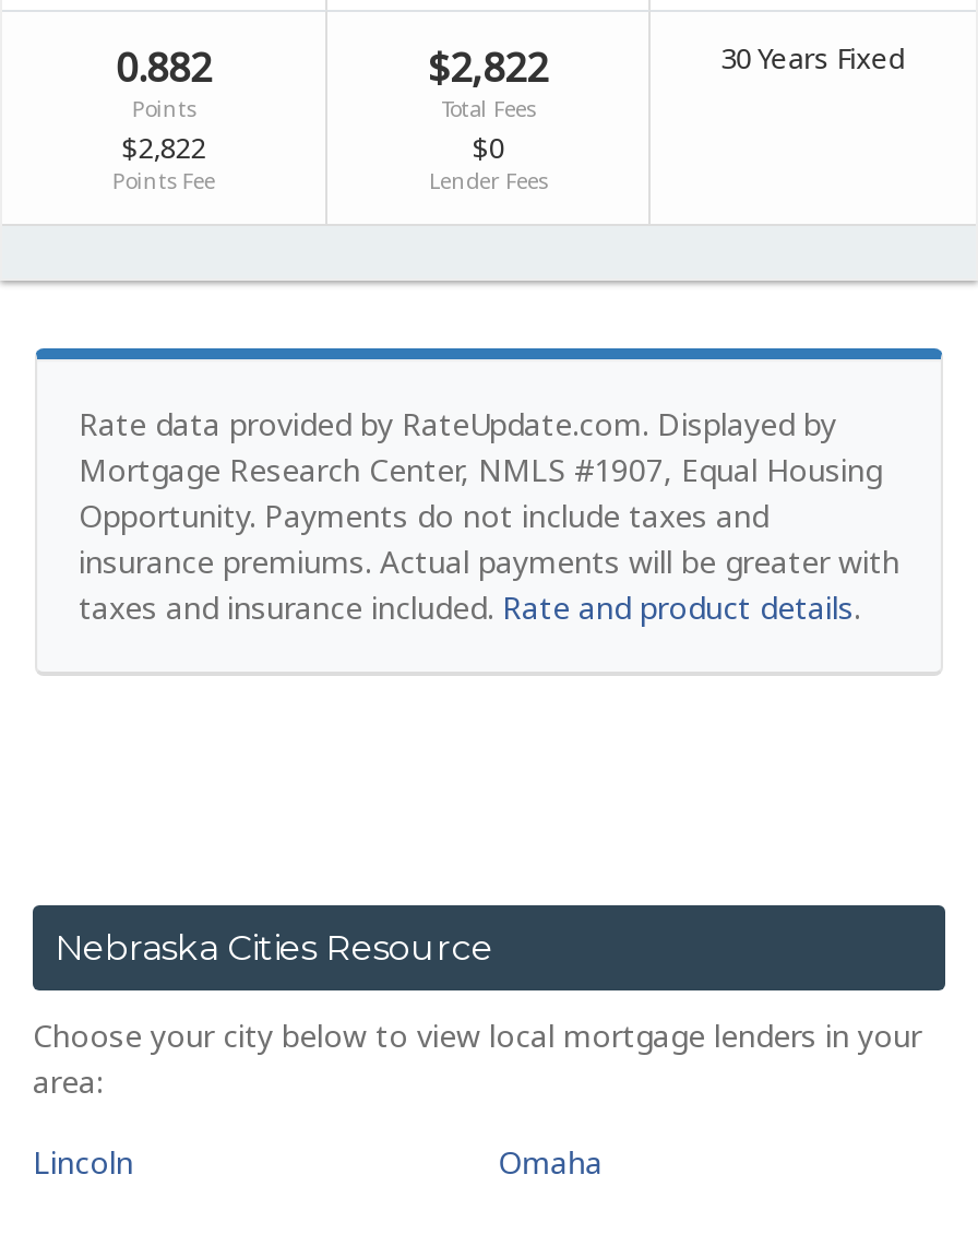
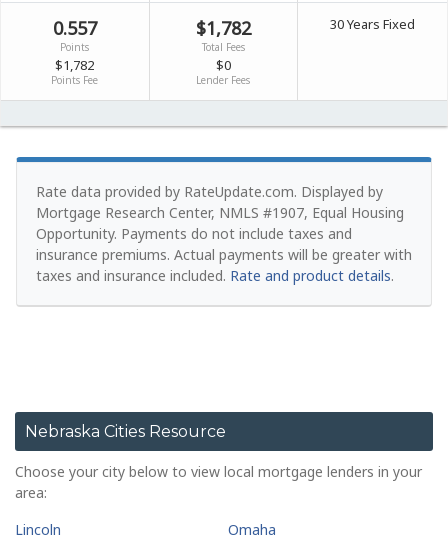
[115,41,211,93] 0.882 -> [53,16,97,40] 0.557
[428,41,548,93] $2,822 -> [196,16,251,40] $1,782
[121,128,206,167] $2,822 -> [55,56,94,74] $1,782

